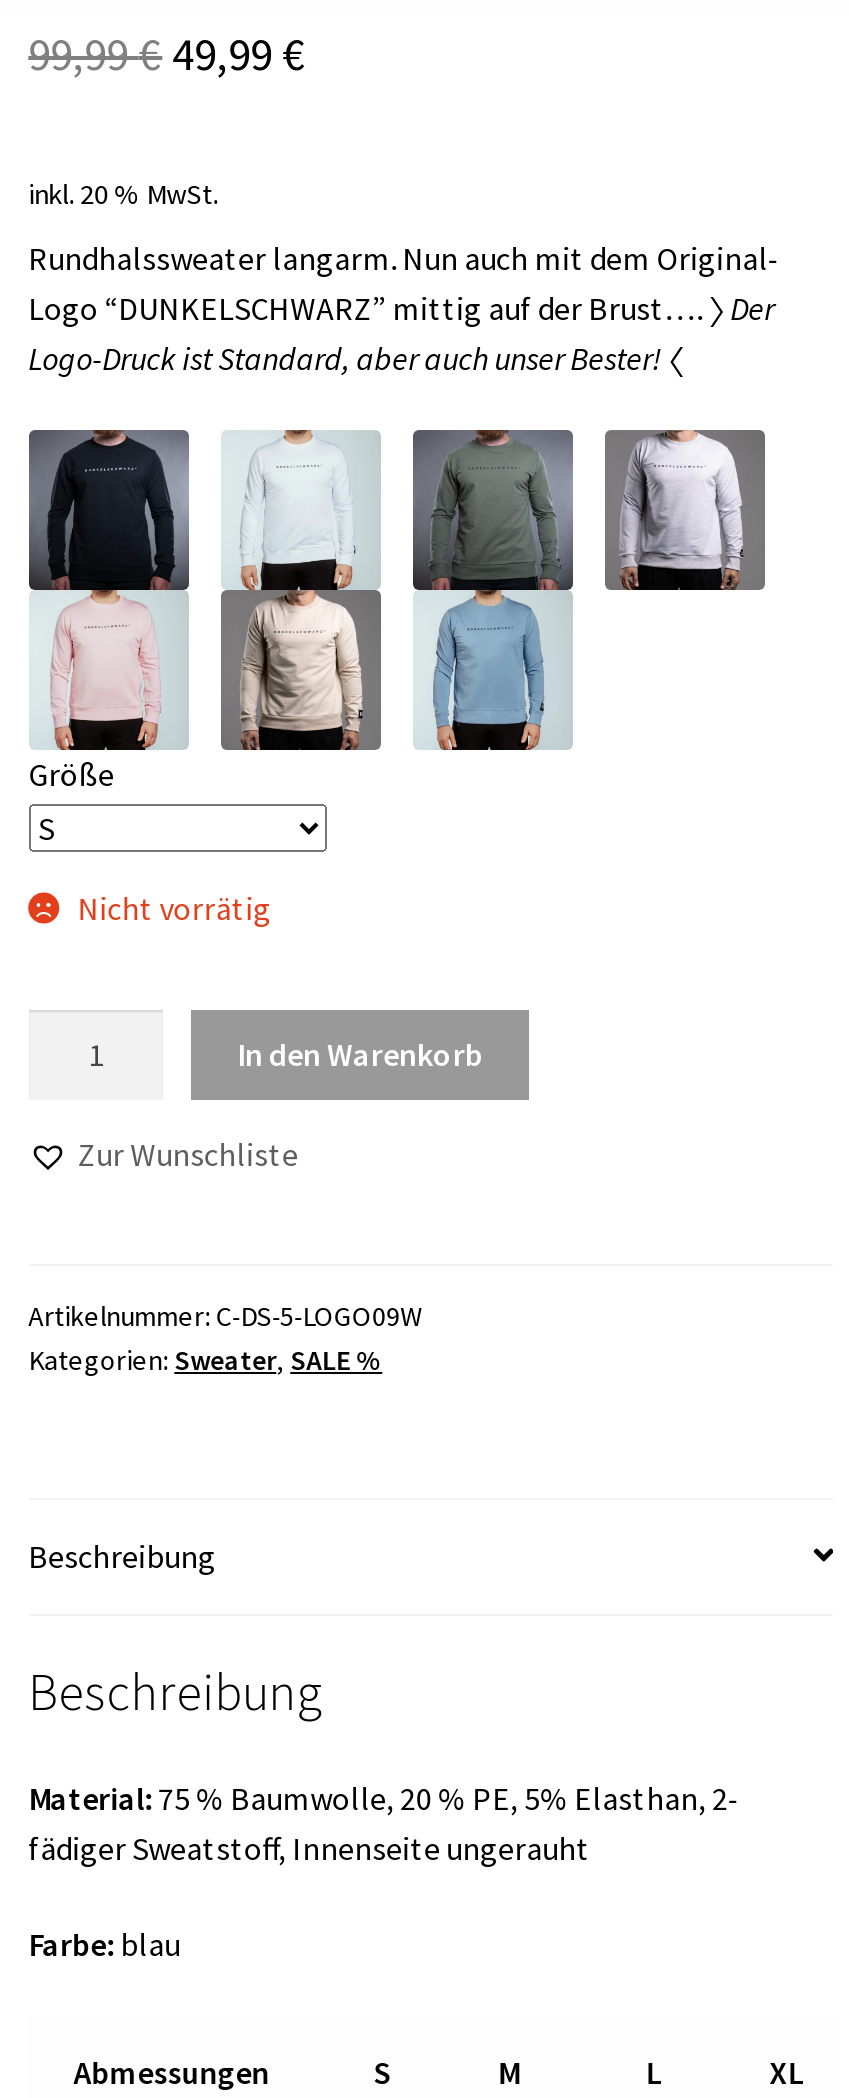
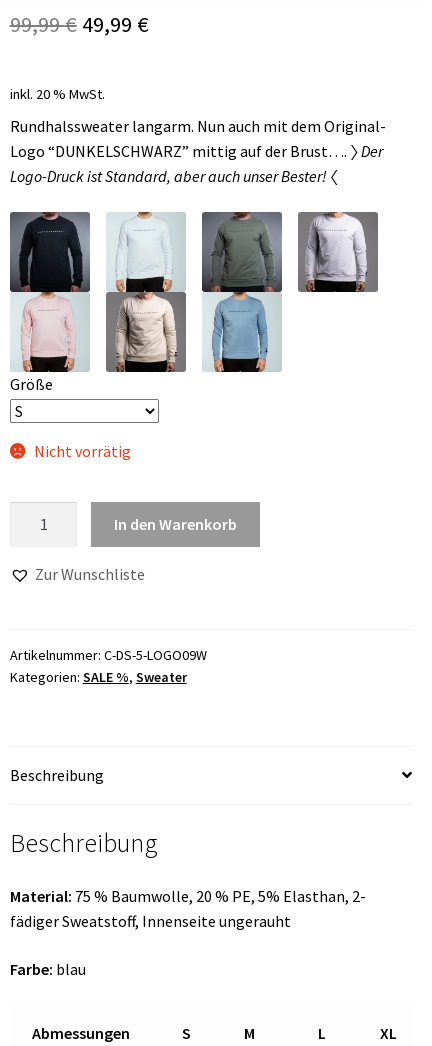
[28,1342,382,1378] Kategorien: Sweater, SALE % -> [10,668,187,686] Kategorien: SALE %, Sweater

